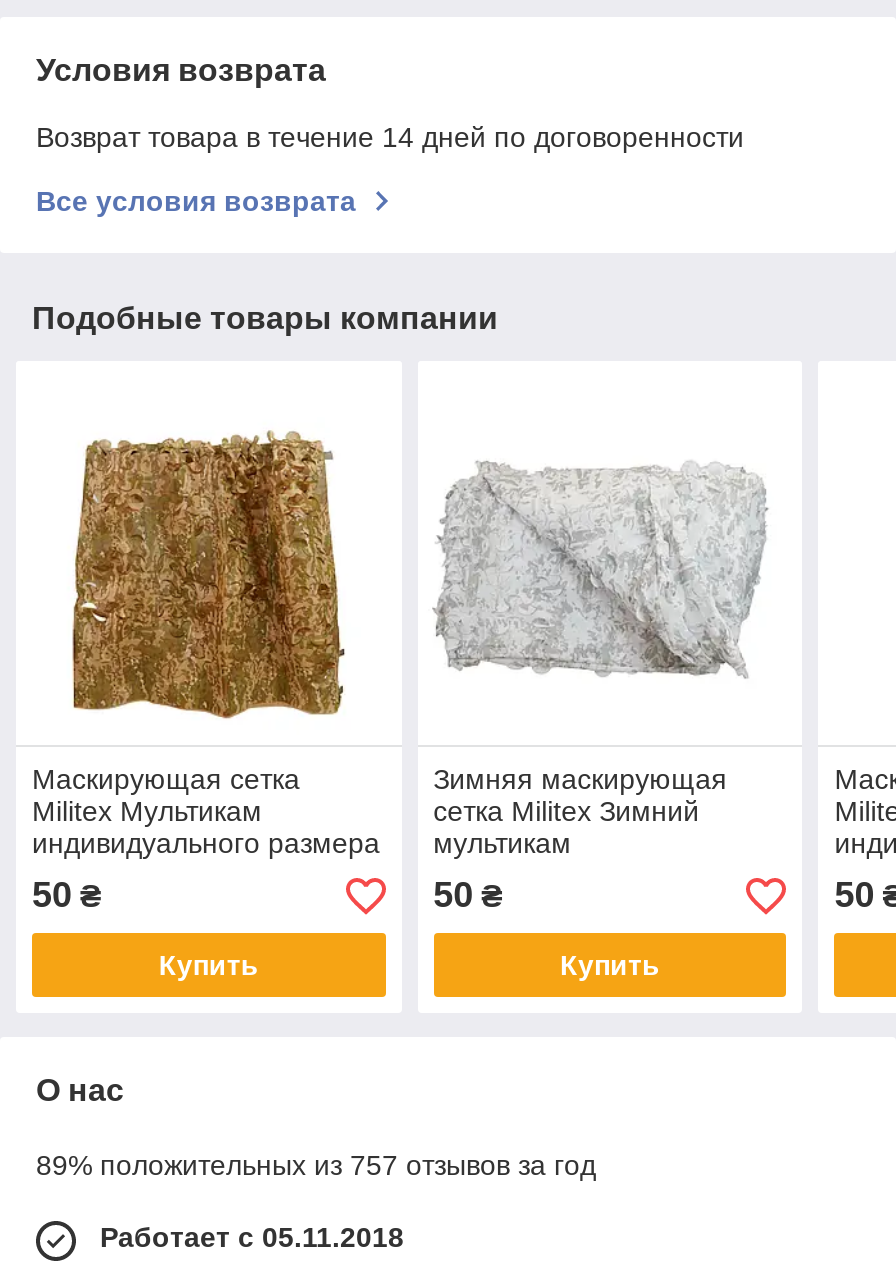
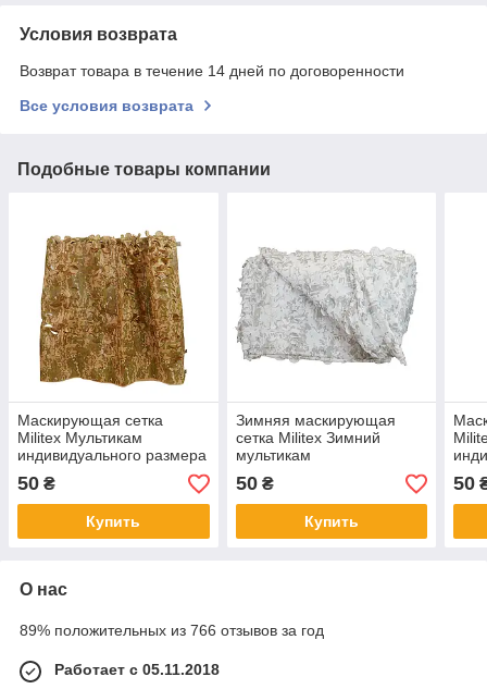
[36,1150,596,1182] 89% положительных из 757 отзывов за год -> [20,622,324,639] 89% положительных из 766 отзывов за год

